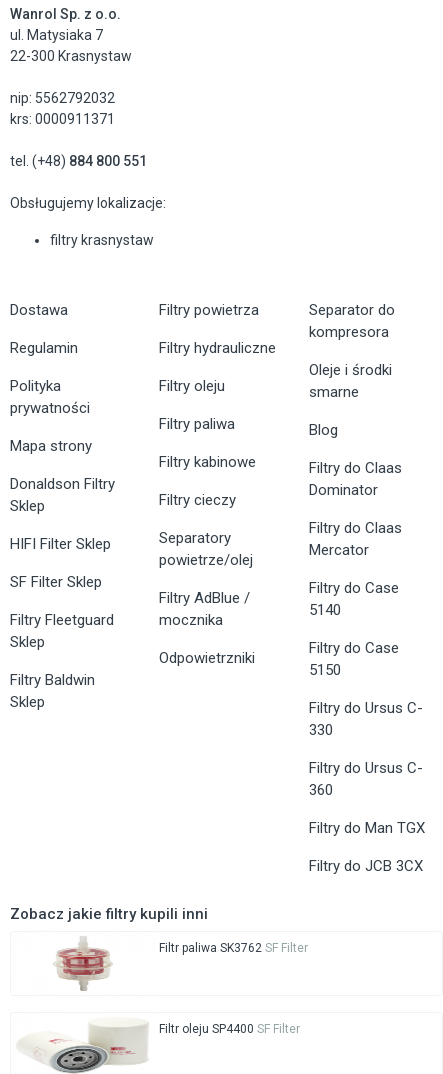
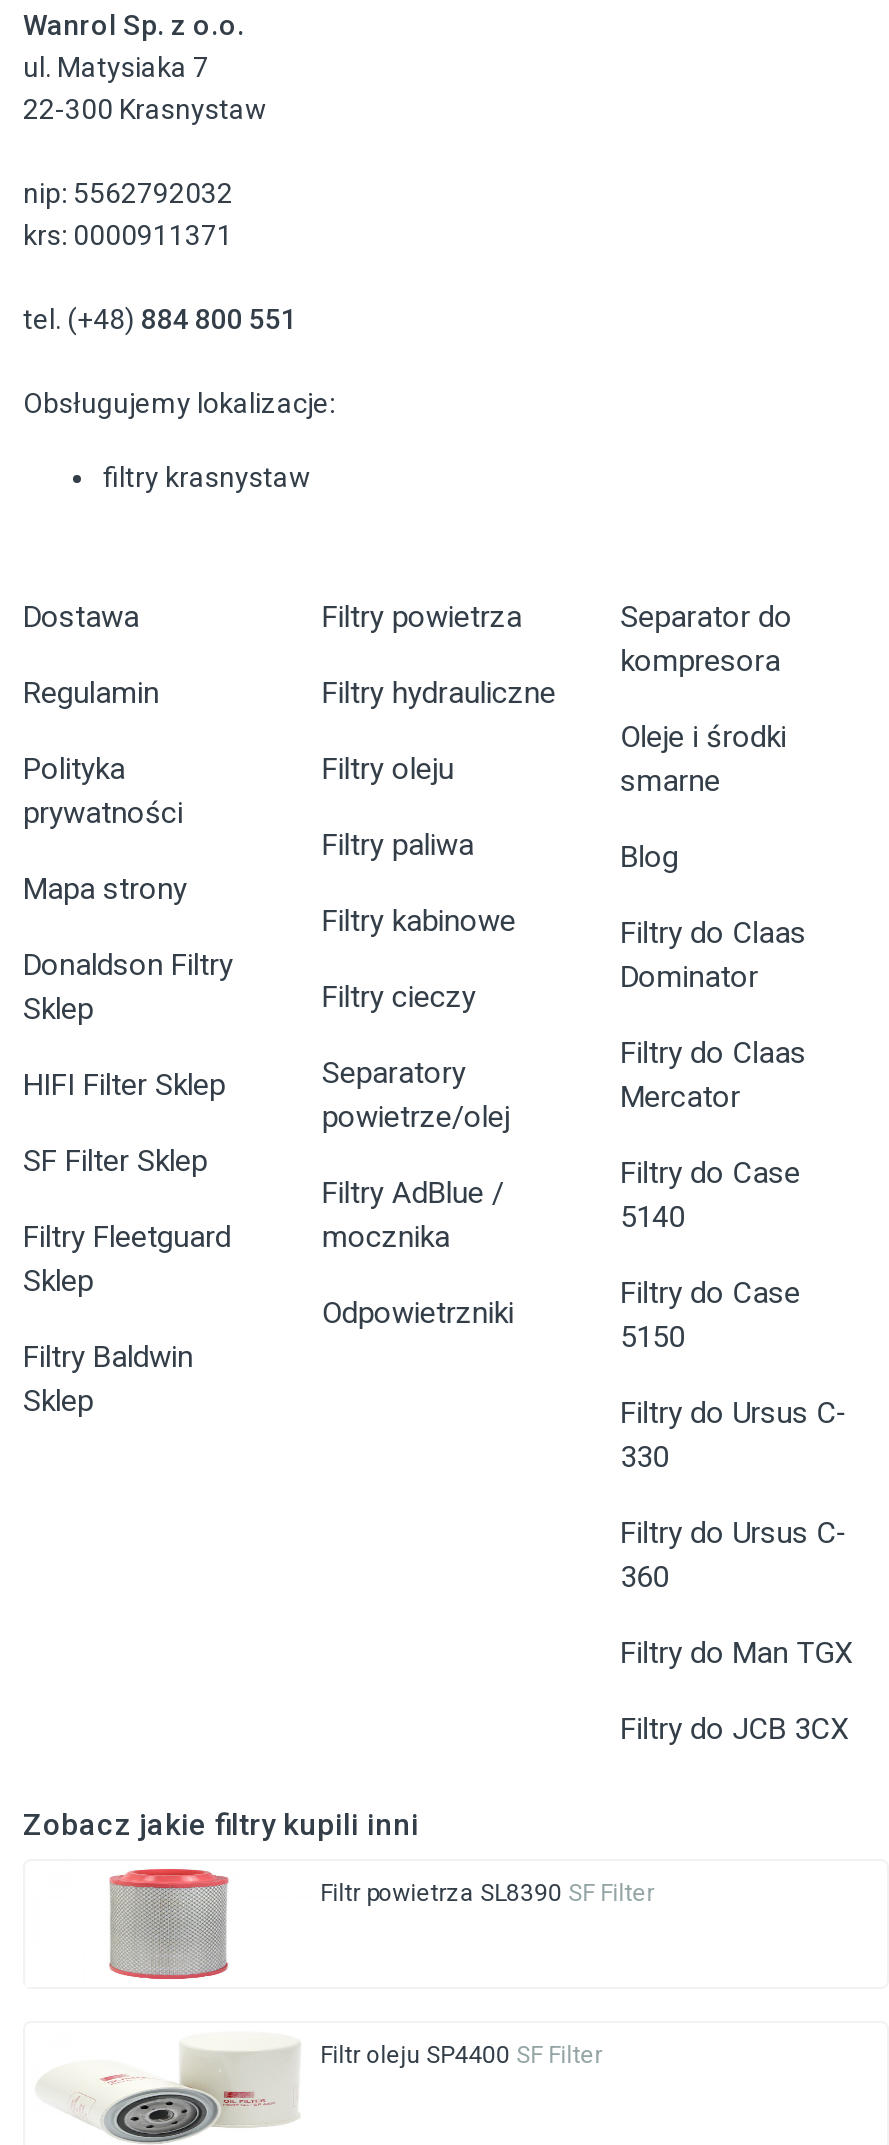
[53,936,113,992] [image] -> [107,1867,231,1981] [image]
[159,941,308,955] Filtr paliwa SK3762 SF Filter -> [320,1879,654,1907] Filtr powietrza SL8390 SF Filter

